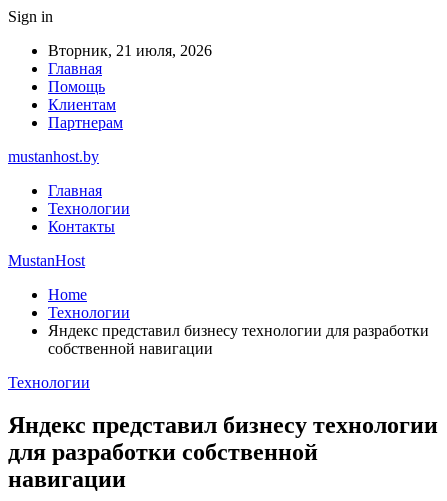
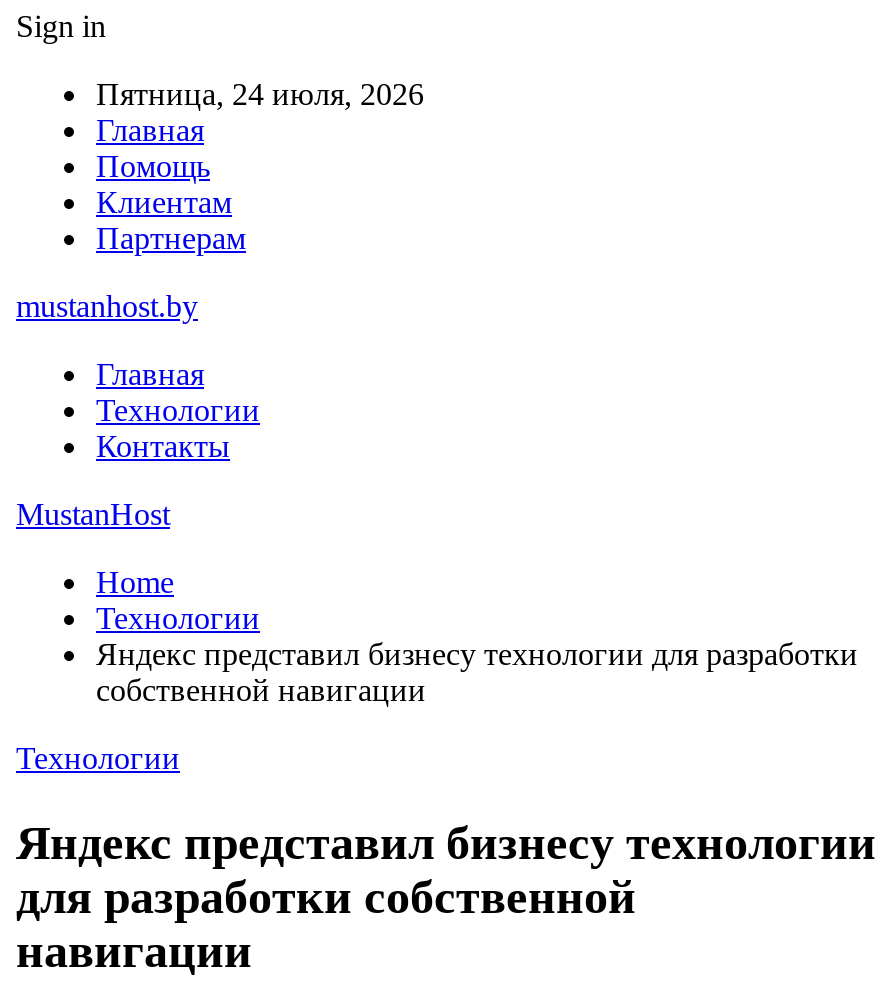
[48,42,212,59] Вторник, 21 июля, 2026 -> [96,77,424,111] Пятница, 24 июля, 2026

